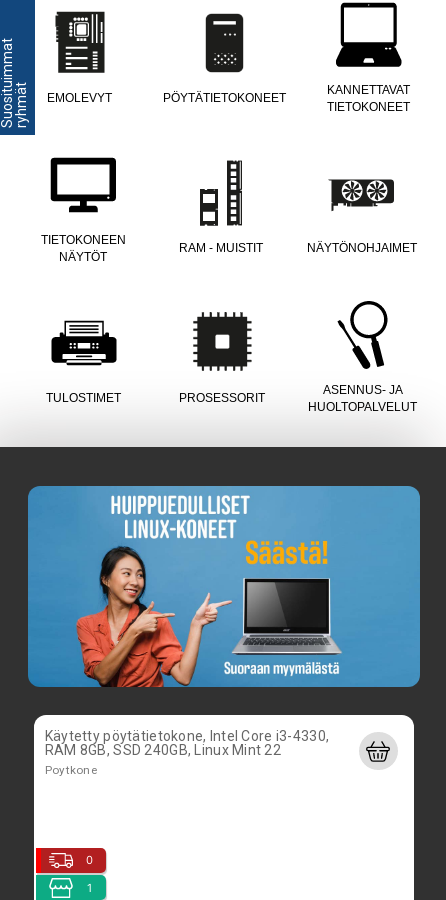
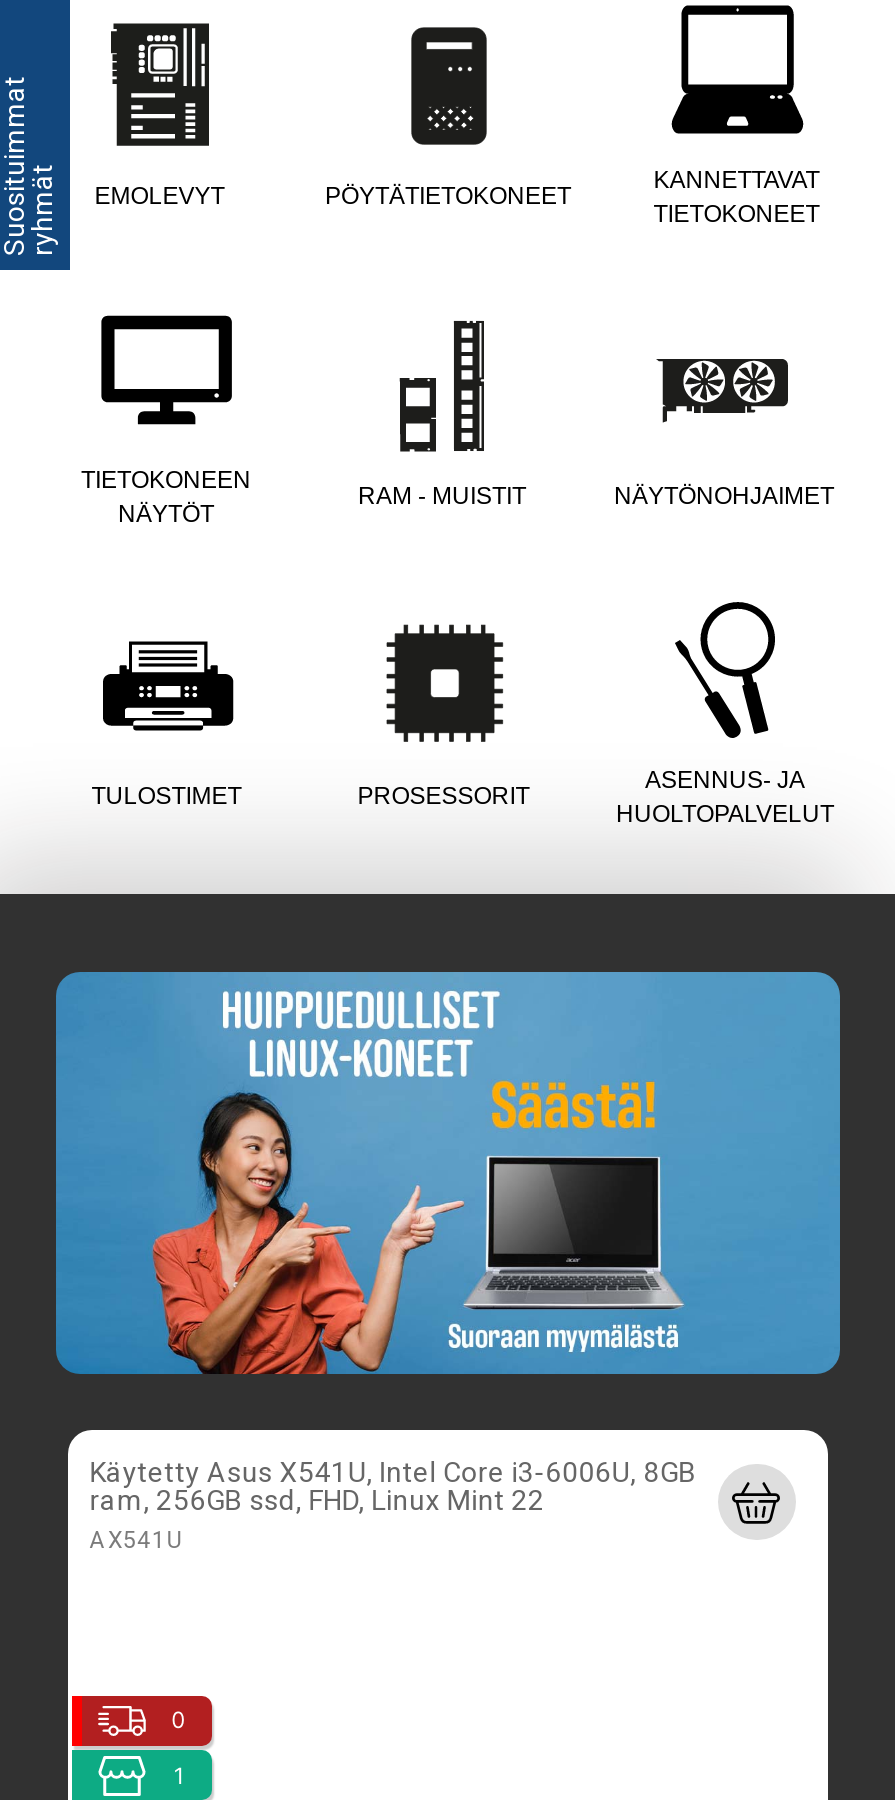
[45,728,329,776] Käytetty pöytätietokone, Intel Core i3-4330, | RAM 8GB, SSD 240GB, Linux Mint 22 | Poytkone -> [90,1455,697,1553] Käytetty Asus X541U, Intel Core i3-6006U, 8GB | ram, 256GB ssd, FHD, Linux Mint 22 | AX541U

